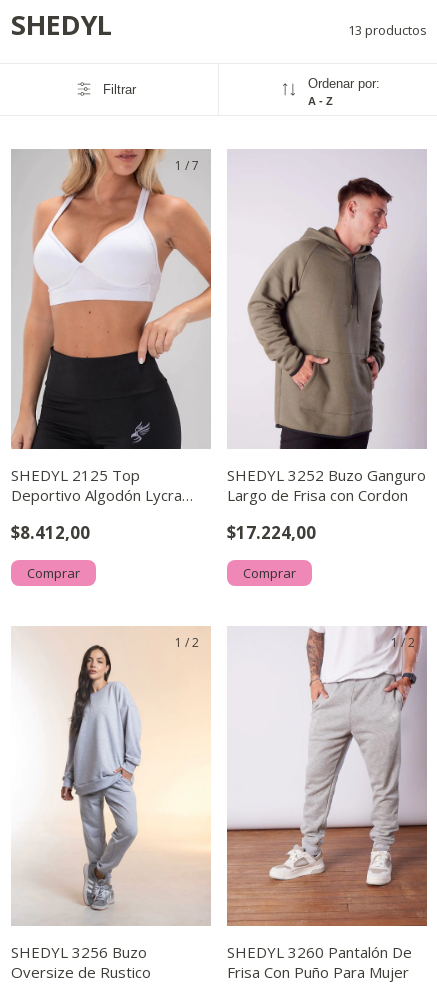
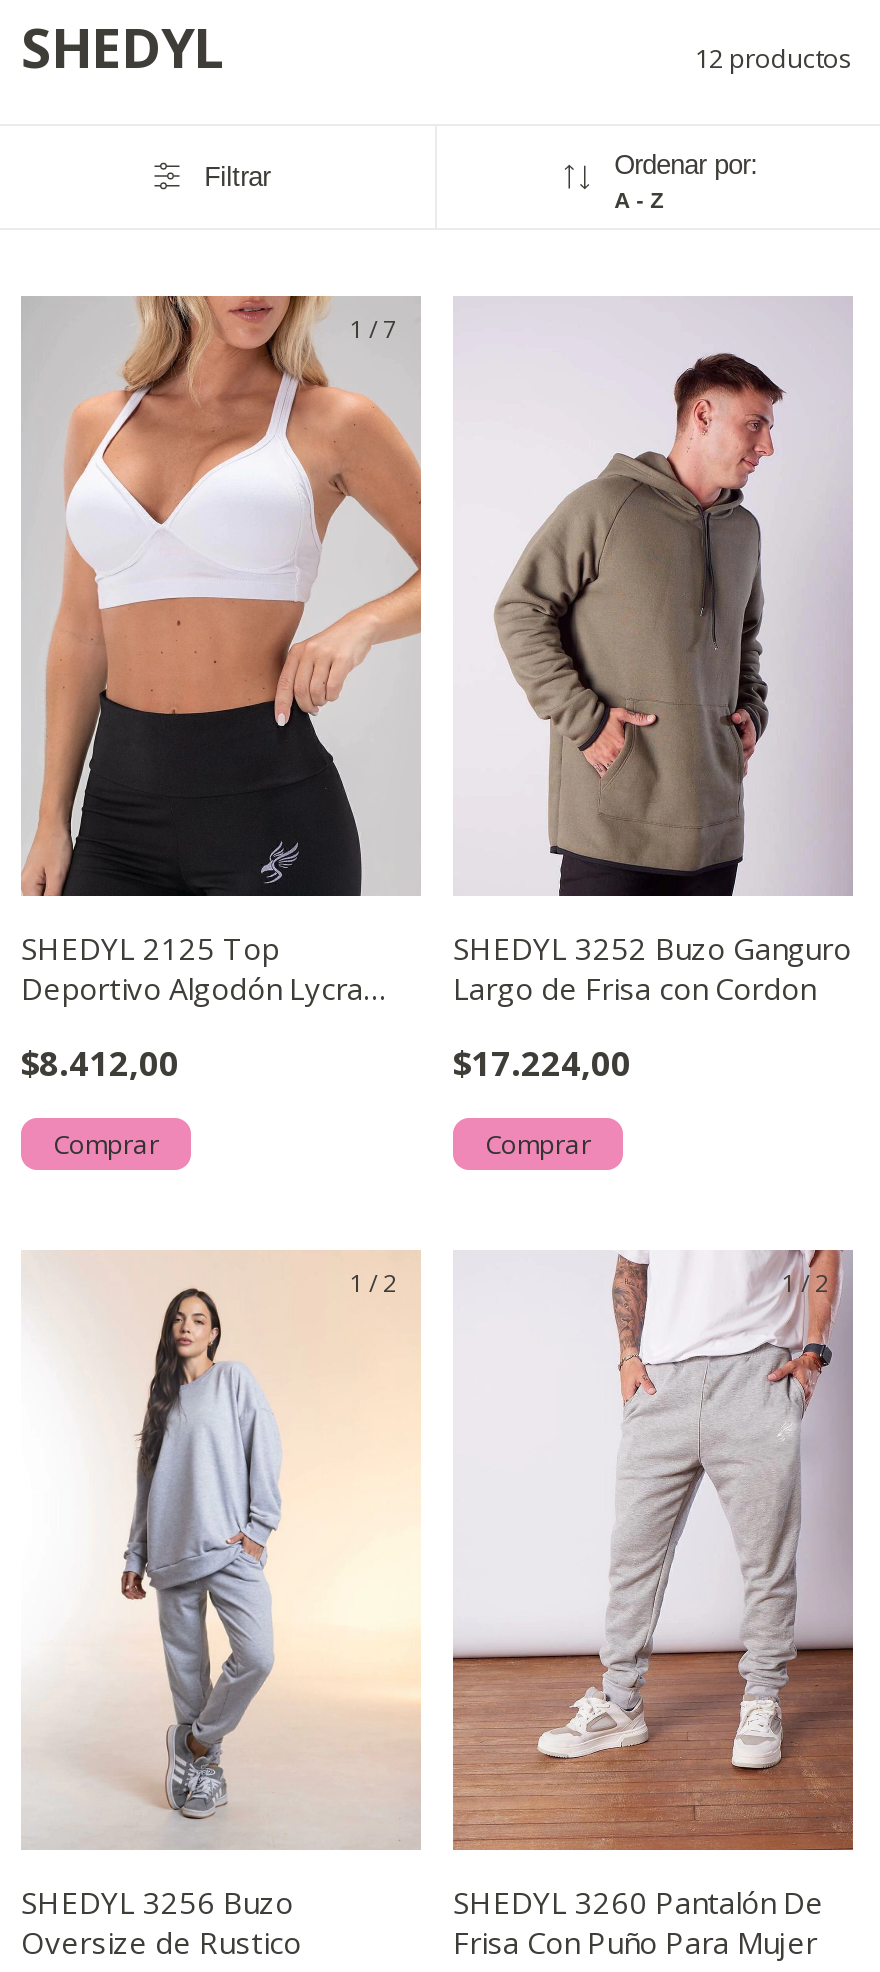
[348,21,427,39] 13 productos -> [695,40,853,76] 12 productos

